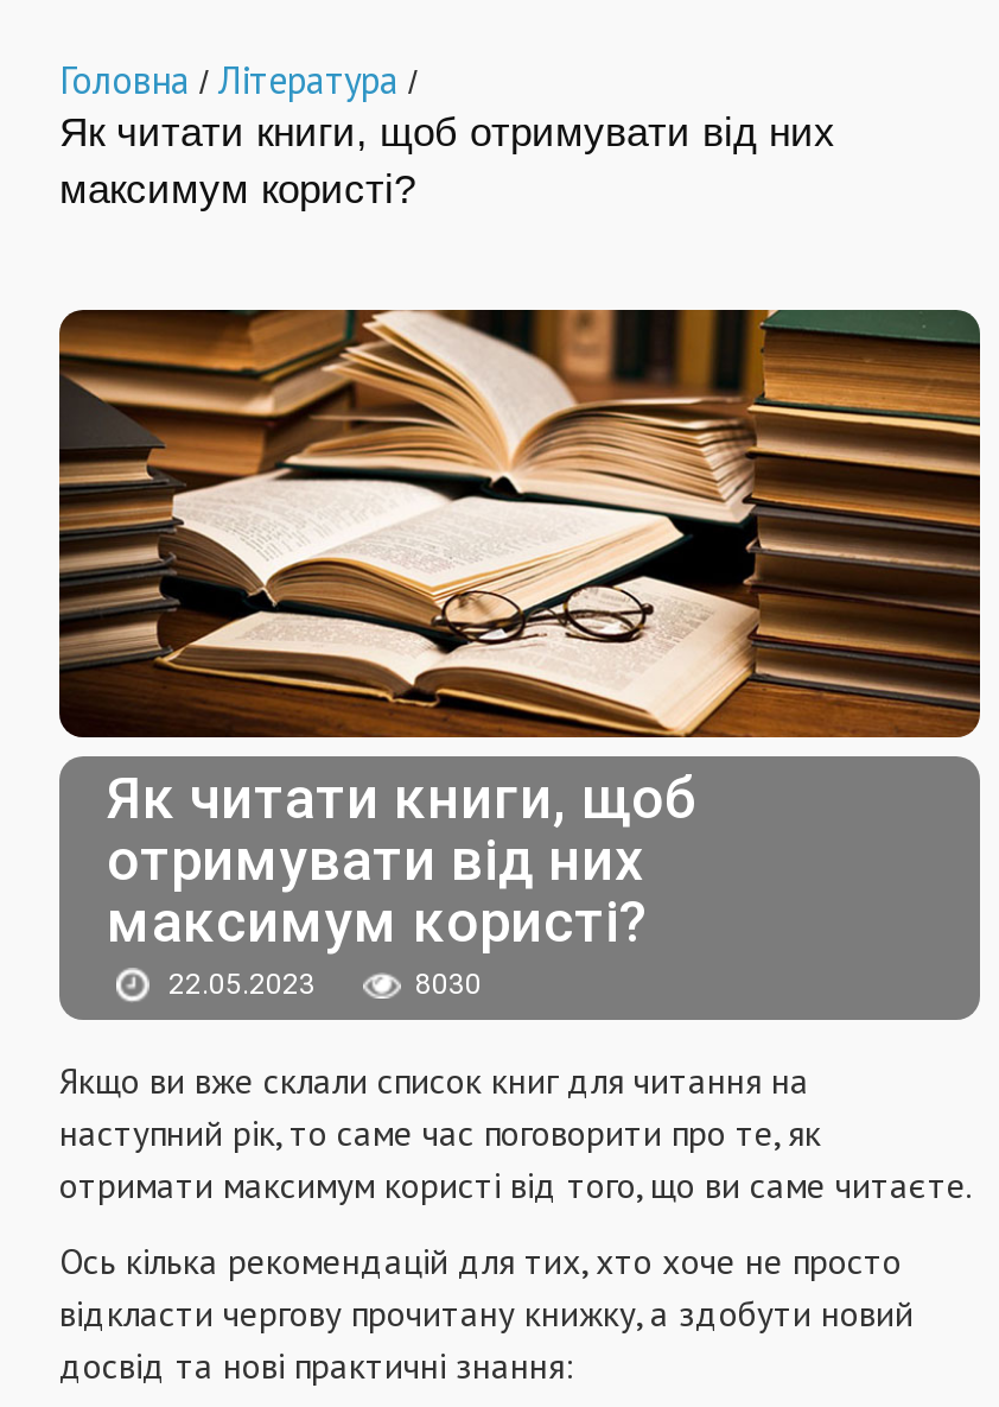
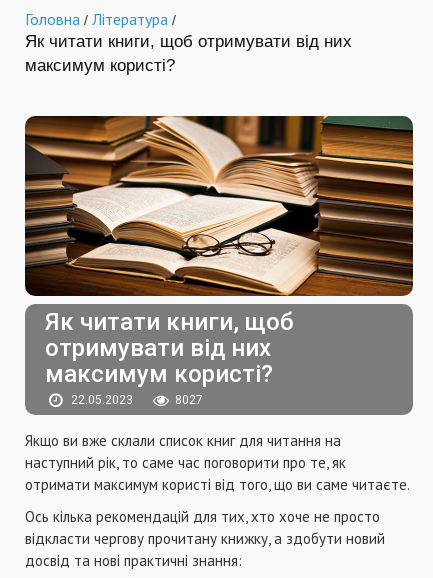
[415,969,482,1002] 8030 -> [175,393,203,407] 8027

